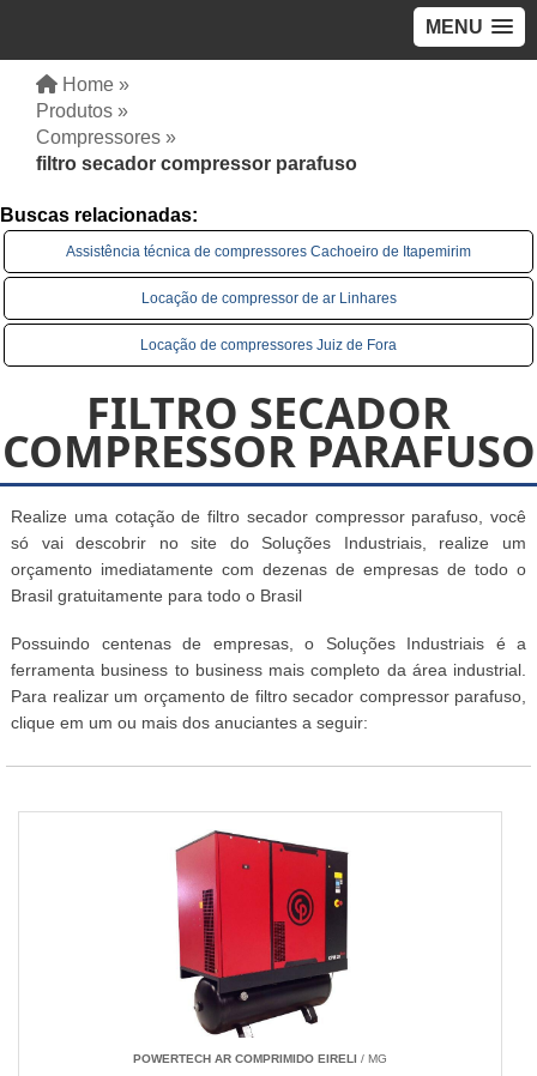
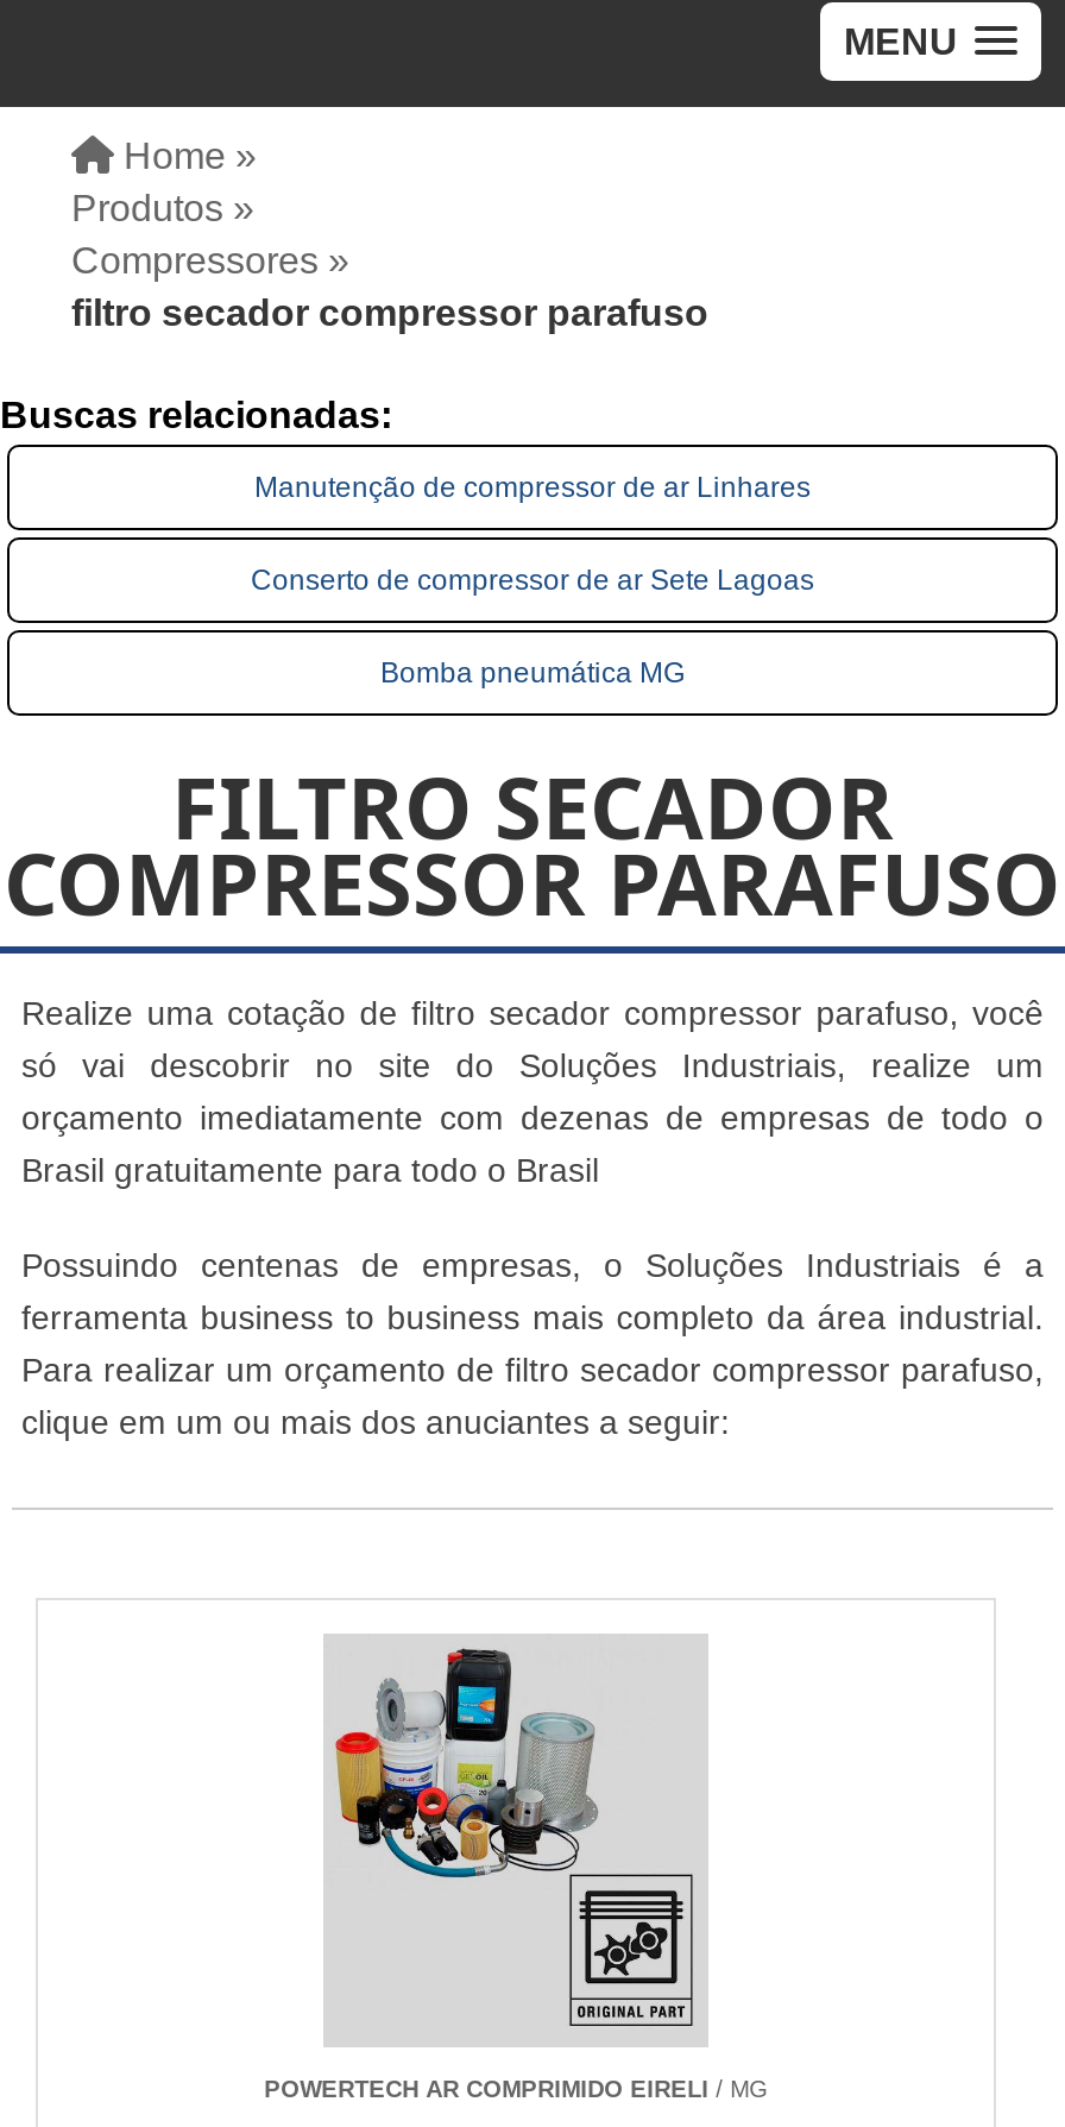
[66,243,471,260] Assistência técnica de compressores Cachoeiro de Itapemirim -> [254,471,811,504] Manutenção de compressor de ar Linhares
[141,290,396,307] Locação de compressor de ar Linhares -> [251,564,814,597] Conserto de compressor de ar Sete Lagoas
[140,337,397,353] Locação de compressores Juiz de Fora -> [380,656,685,690] Bomba pneumática MG
[164,830,356,1038] [image] -> [323,1634,708,2047] [image]

